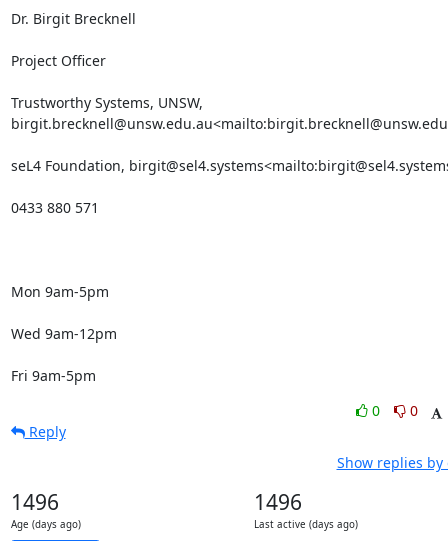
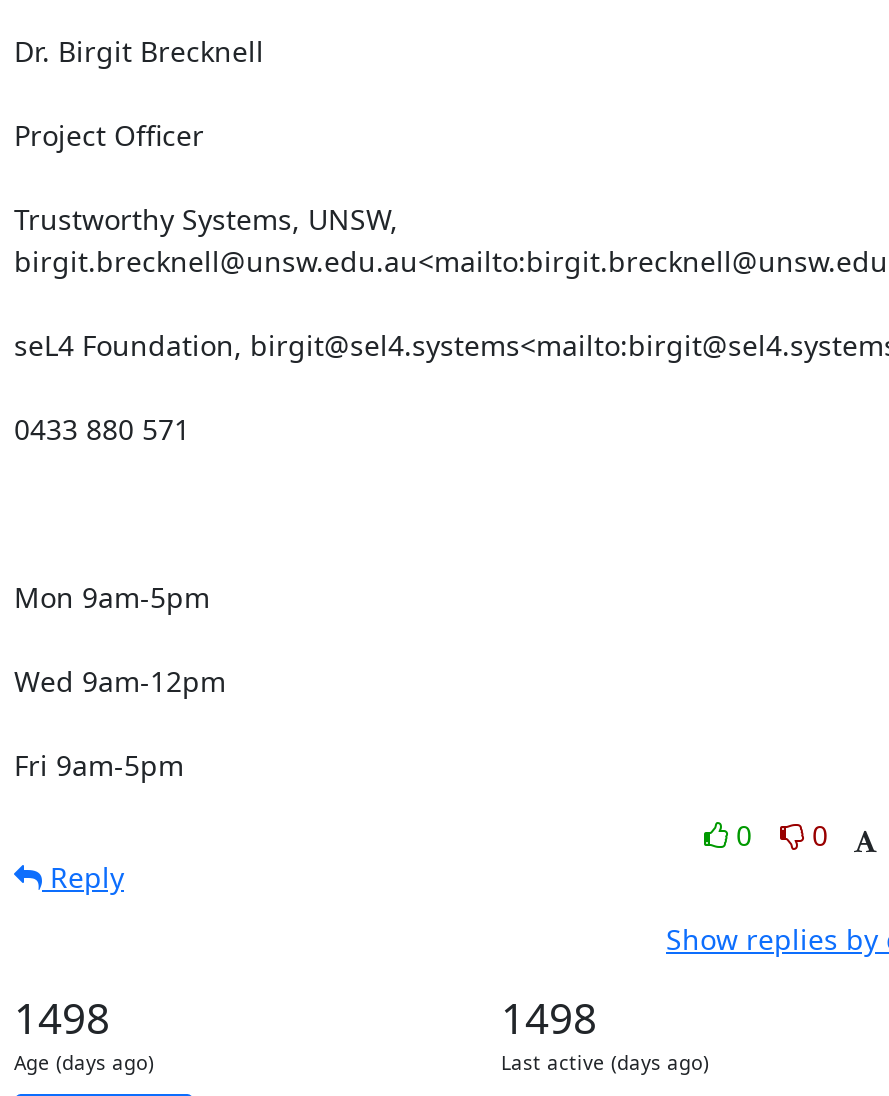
[10,488,58,516] 1496 -> [14,990,110,1046] 1498
[254,488,302,516] 1496 -> [501,990,597,1046] 1498

